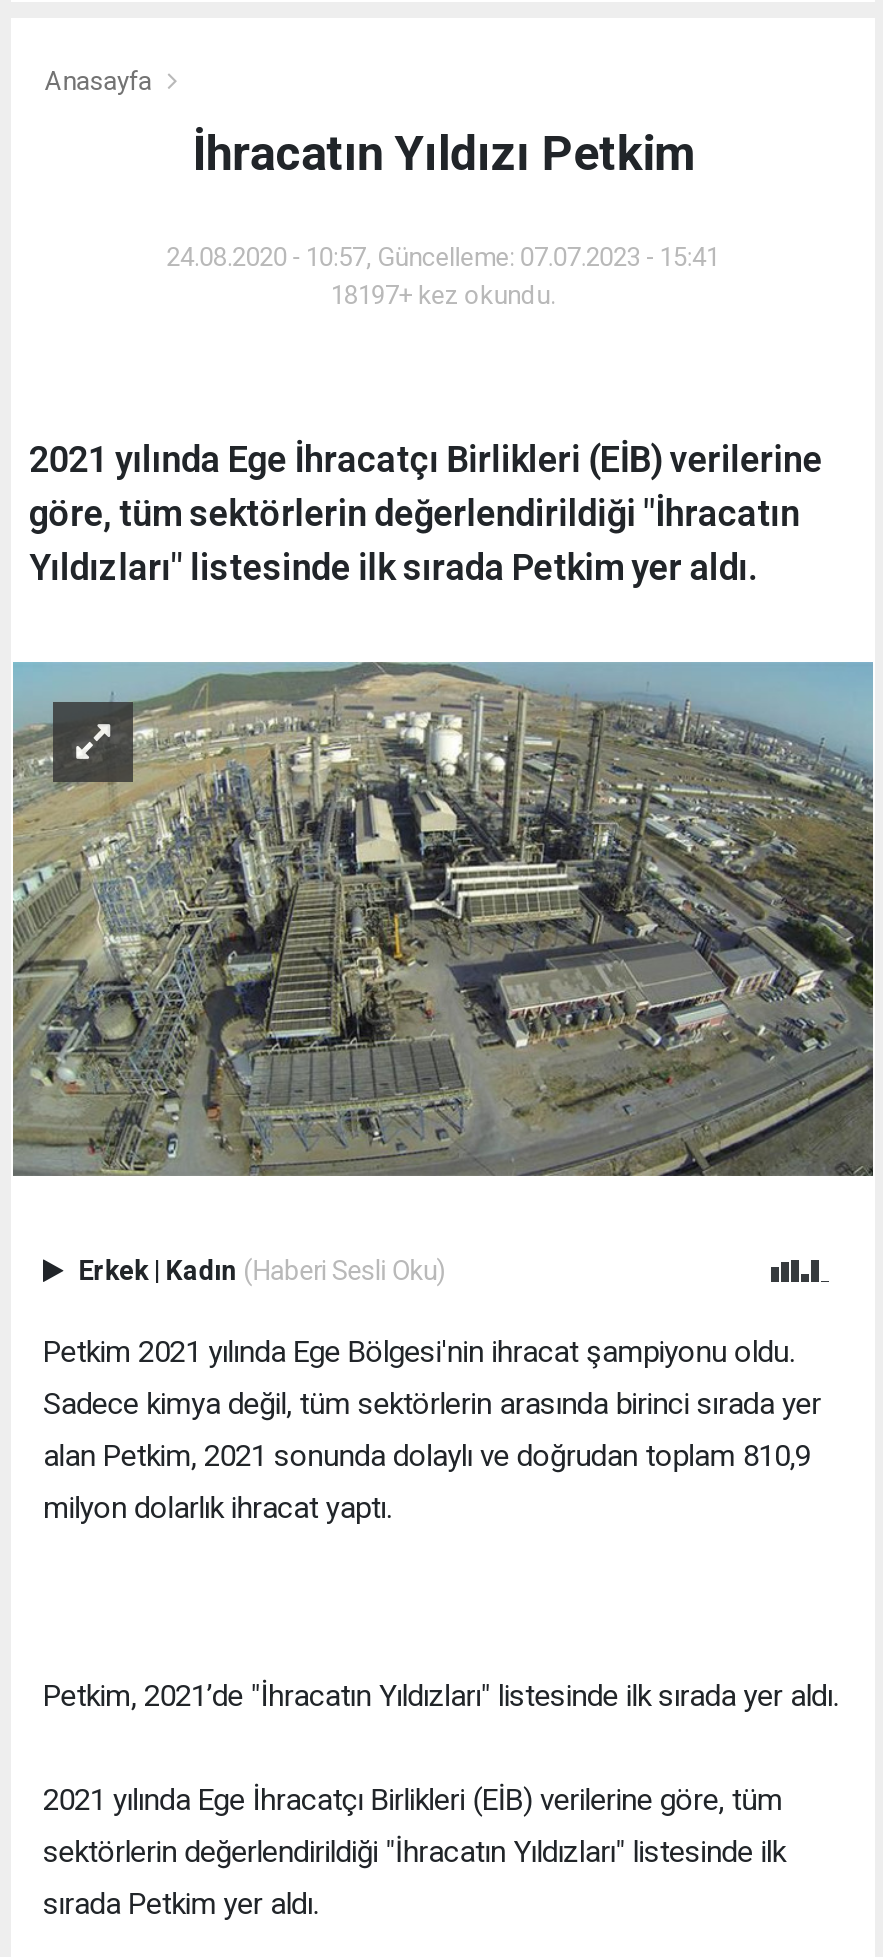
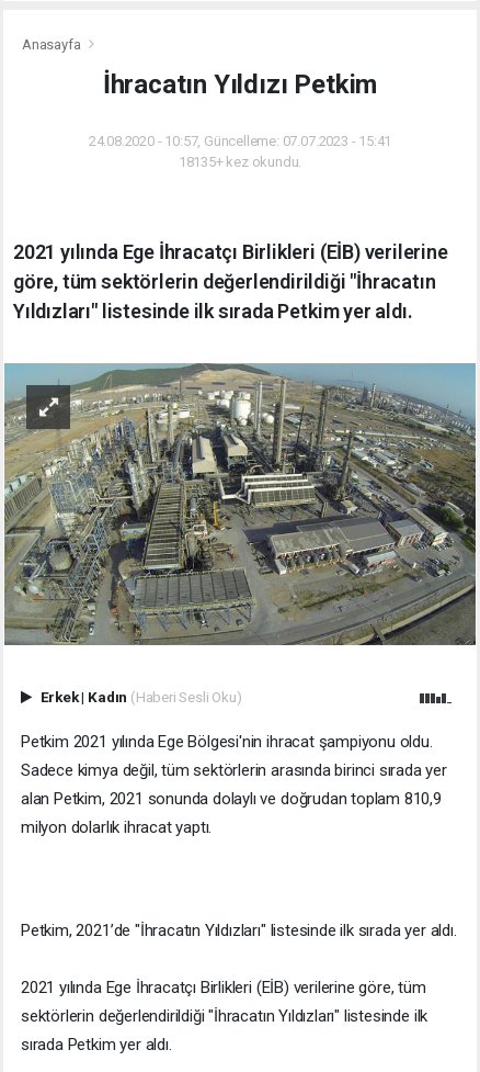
[330,280,556,310] 18197+ kez okundu. -> [178,154,302,170] 18135+ kez okundu.

